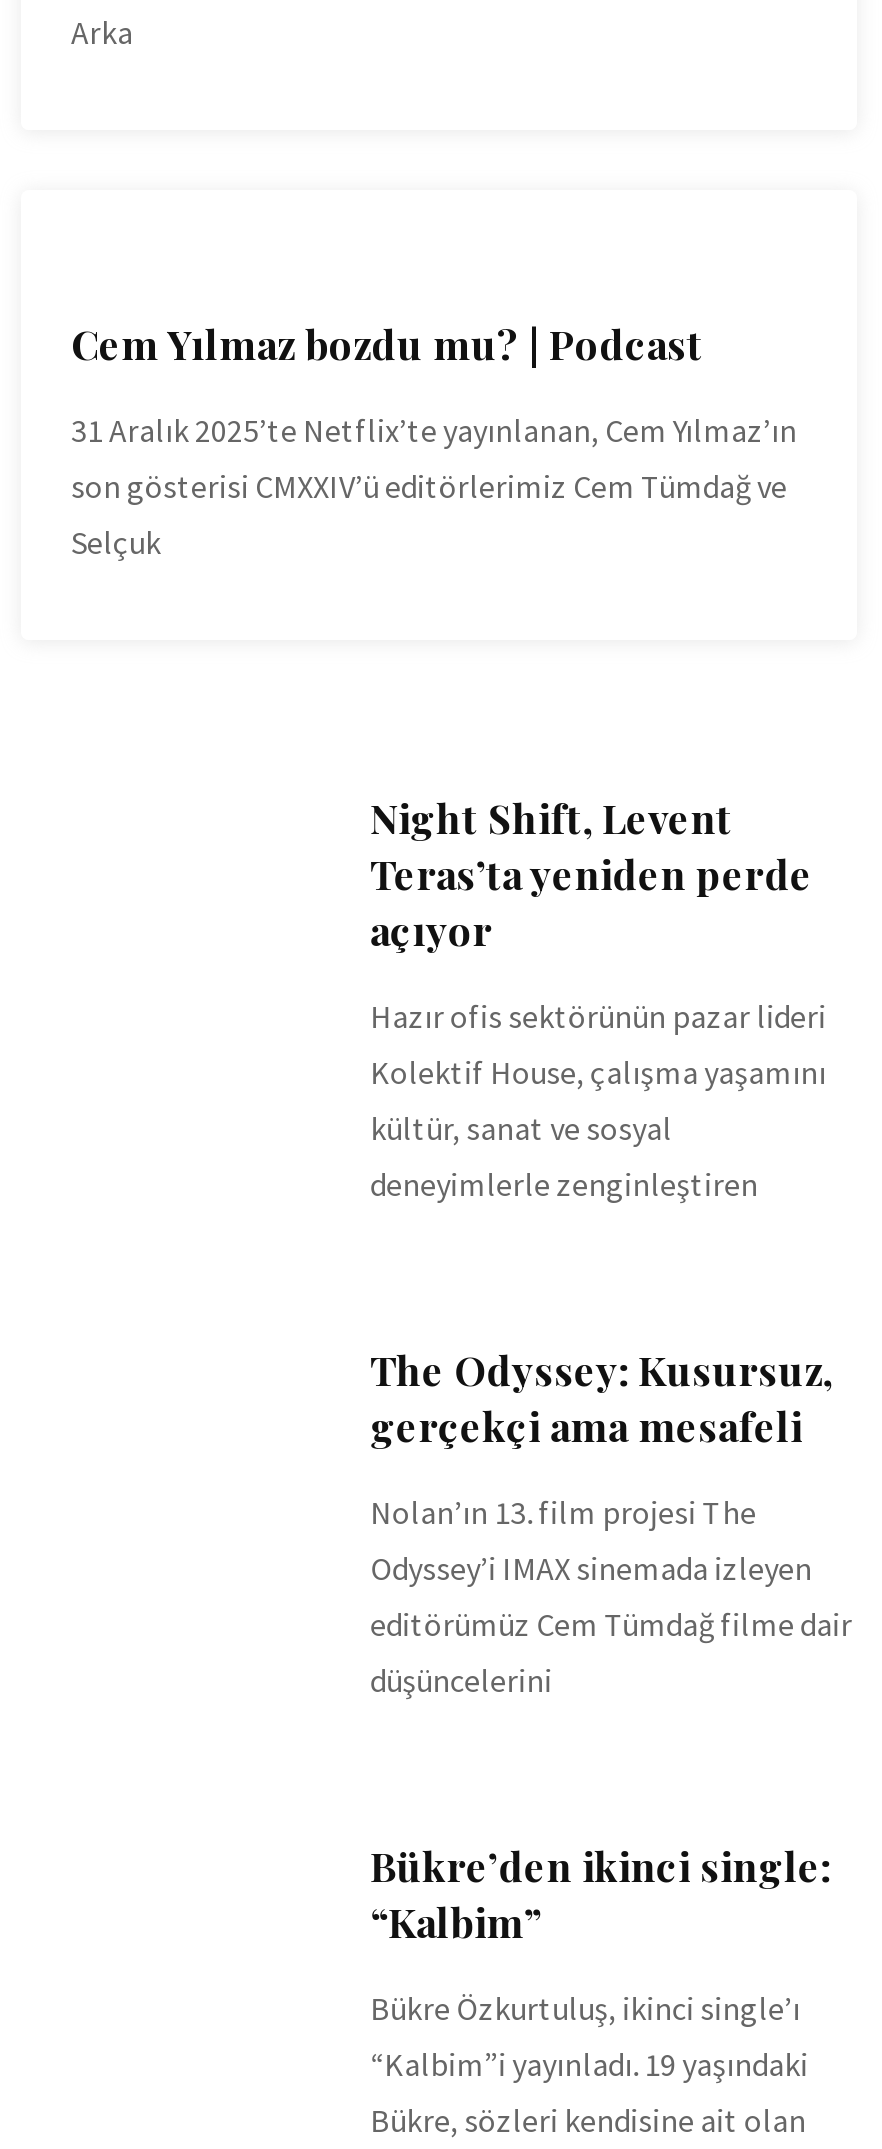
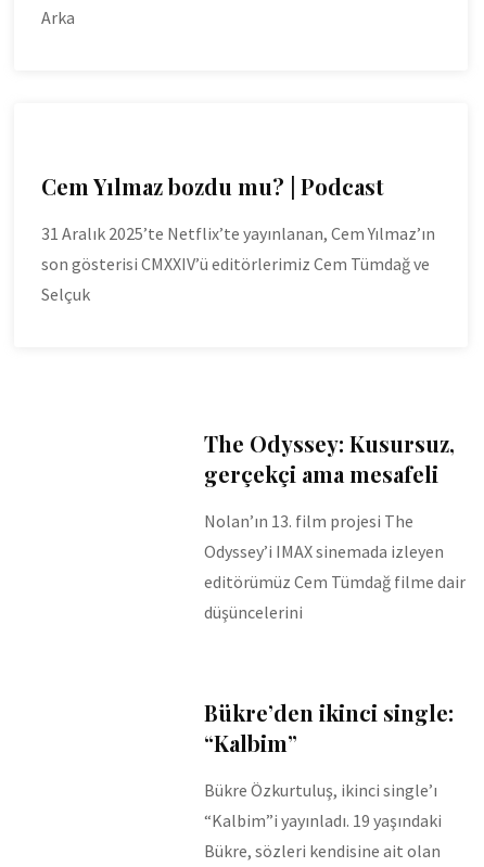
[370,790,826,1204] Night Shift, Levent | Teras’ta yeniden perde | açıyor | Hazır ofis sektörünün pazar lideri | Kolektif House, çalışma yaşamını | kültür, sanat ve sosyal | deneyimlerle zenginleştiren -> none

